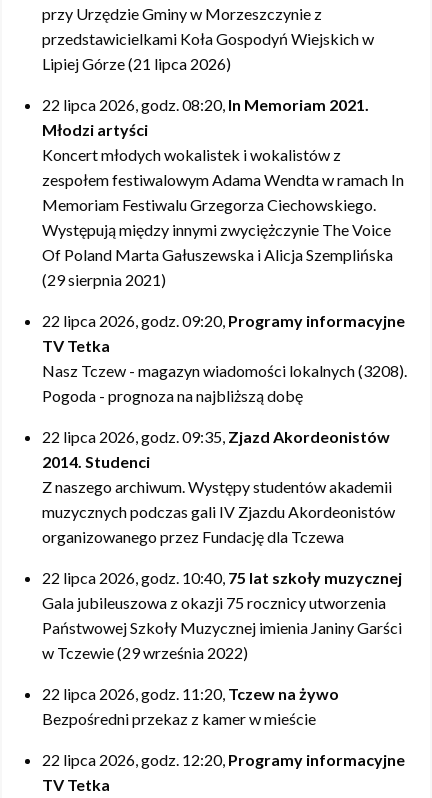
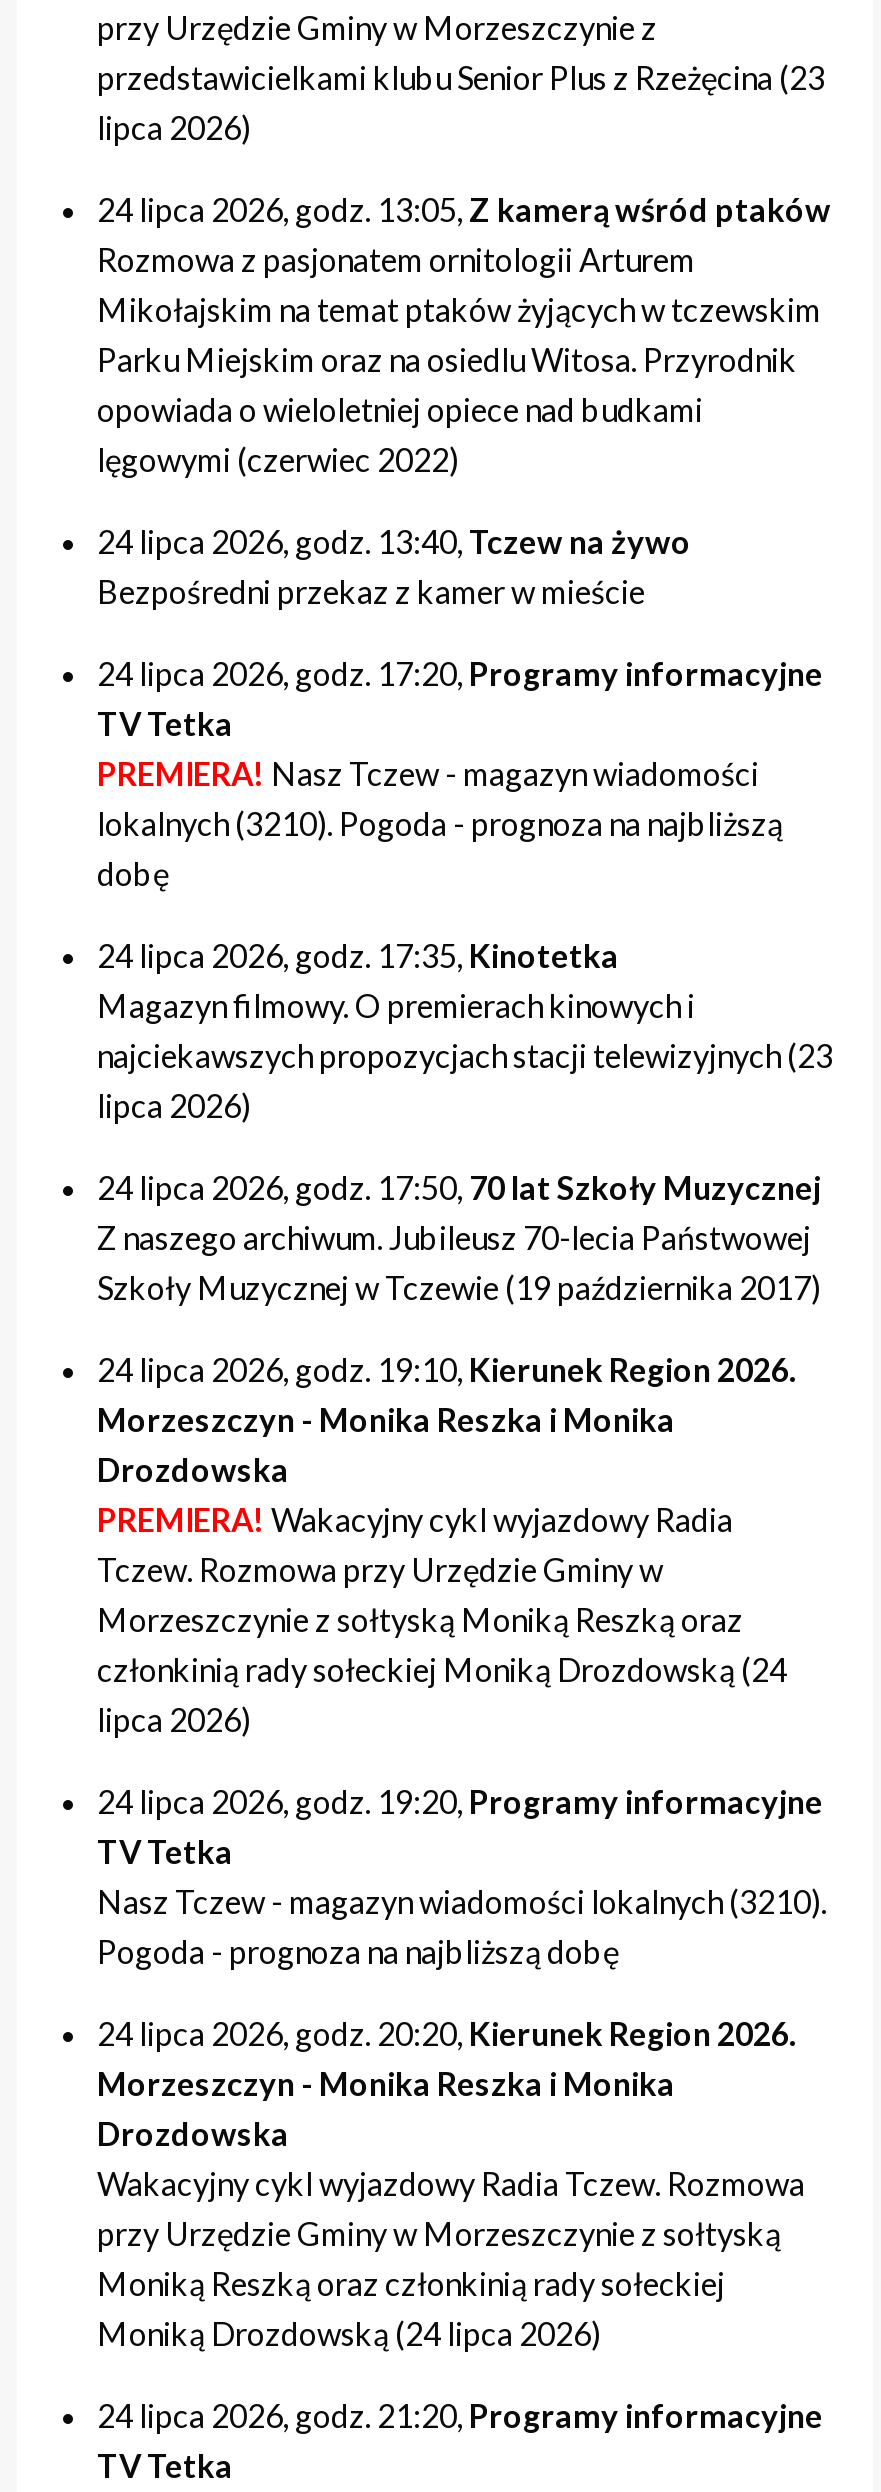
[42,29,405,330] przedstawicielkami Koła Gospodyń Wiejskich w | Lipiej Górze (21 lipca 2026) | 22 lipca 2026, godz. 08:20, In Memoriam 2021. | Młodzi artyści | Koncert młodych wokalistek i wokalistów z | zespołem festiwalowym Adama Wendta w ramach In | Memoriam Festiwalu Grzegorza Ciechowskiego. | Występują między innymi zwyciężczynie The Voice | Of Poland Marta Gałuszewska i Alicja Szemplińska | (29 sierpnia 2021) | 22 lipca 2026, godz. 09:20, Programy informacyjne -> [97,58,831,692] przedstawicielkami klubu Senior Plus z Rzeżęcina (23 | lipca 2026) | 24 lipca 2026, godz. 13:05, Z kamerą wśród ptaków | Rozmowa z pasjonatem ornitologii Arturem | Mikołajskim na temat ptaków żyjących w tczewskim | Parku Miejskim oraz na osiedlu Witosa. Przyrodnik | opowiada o wieloletniej opiece nad budkami | lęgowymi (czerwiec 2022) | 24 lipca 2026, godz. 13:40, Tczew na żywo | 24 lipca 2026, godz. 17:20, Programy informacyjne
[42,361,407,380] Nasz Tczew - magazyn wiadomości lokalnych (3208). -> [97,754,833,1920] PREMIERA! Nasz Tczew - magazyn wiadomości | lokalnych (3210). Pogoda - prognoza na najbliższą | dobę | 24 lipca 2026, godz. 17:35, Kinotetka | Magazyn filmowy. O premierach kinowych i | najciekawszych propozycjach stacji telewizyjnych (23 | lipca 2026) | 24 lipca 2026, godz. 17:50, 70 lat Szkoły Muzycznej | Z naszego archiwum. Jubileusz 70-lecia Państwowej | Szkoły Muzycznej w Tczewie (19 października 2017) | 24 lipca 2026, godz. 19:10, Kierunek Region 2026. | Morzeszczyn - Monika Reszka i Monika | Drozdowska | PREMIERA! Wakacyjny cykl wyjazdowy Radia | Tczew. Rozmowa przy Urzędzie Gminy w | Morzeszczynie z sołtyską Moniką Reszką oraz | członkinią rady sołeckiej Moniką Drozdowską (24 | lipca 2026) | 24 lipca 2026, godz. 19:20, Programy informacyjne | TV Tetka | Nasz Tczew - magazyn wiadomości lokalnych (3210).
moved [42,386,303,405] -> [97,1932,619,1970]: Pogoda - prognoza na najbliższą dobę
[42,427,405,769] 22 lipca 2026, godz. 09:35, Zjazd Akordeonistów | 2014. Studenci | Z naszego archiwum. Występy studentów akademii | muzycznych podczas gali IV Zjazdu Akordeonistów | organizowanego przez Fundację dla Tczewa | 22 lipca 2026, godz. 10:40, 75 lat szkoły muzycznej | Gala jubileuszowa z okazji 75 rocznicy utworzenia | Państwowej Szkoły Muzycznej imienia Janiny Garści | w Tczewie (29 września 2022) | 22 lipca 2026, godz. 11:20, Tczew na żywo | 22 lipca 2026, godz. 12:20, Programy informacyjne -> [97,2014,823,2434] 24 lipca 2026, godz. 20:20, Kierunek Region 2026. | Morzeszczyn - Monika Reszka i Monika | Drozdowska | Wakacyjny cykl wyjazdowy Radia Tczew. Rozmowa | przy Urzędzie Gminy w Morzeszczynie z sołtyską | Moniką Reszką oraz członkinią rady sołeckiej | Moniką Drozdowską (24 lipca 2026) | 24 lipca 2026, godz. 21:20, Programy informacyjne
moved [42,709,316,728] -> [97,572,645,610]: Bezpośredni przekaz z kamer w mieście

